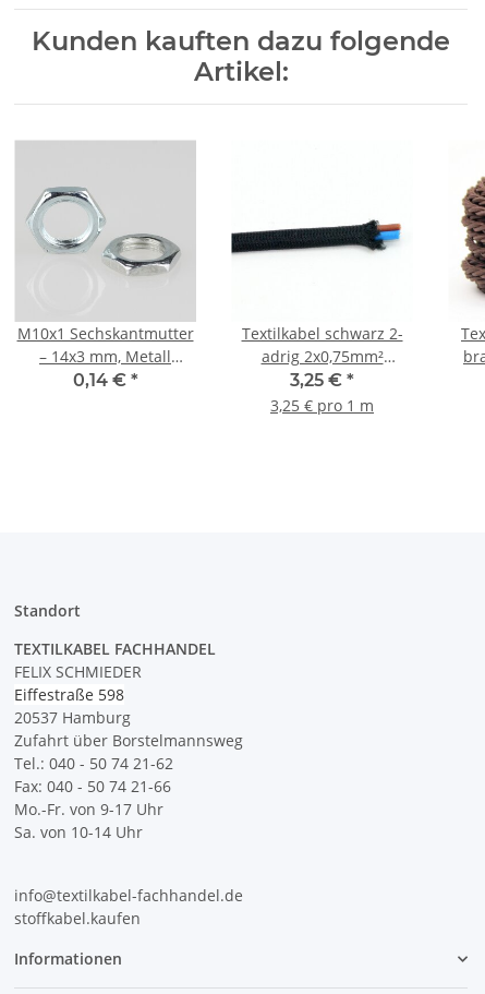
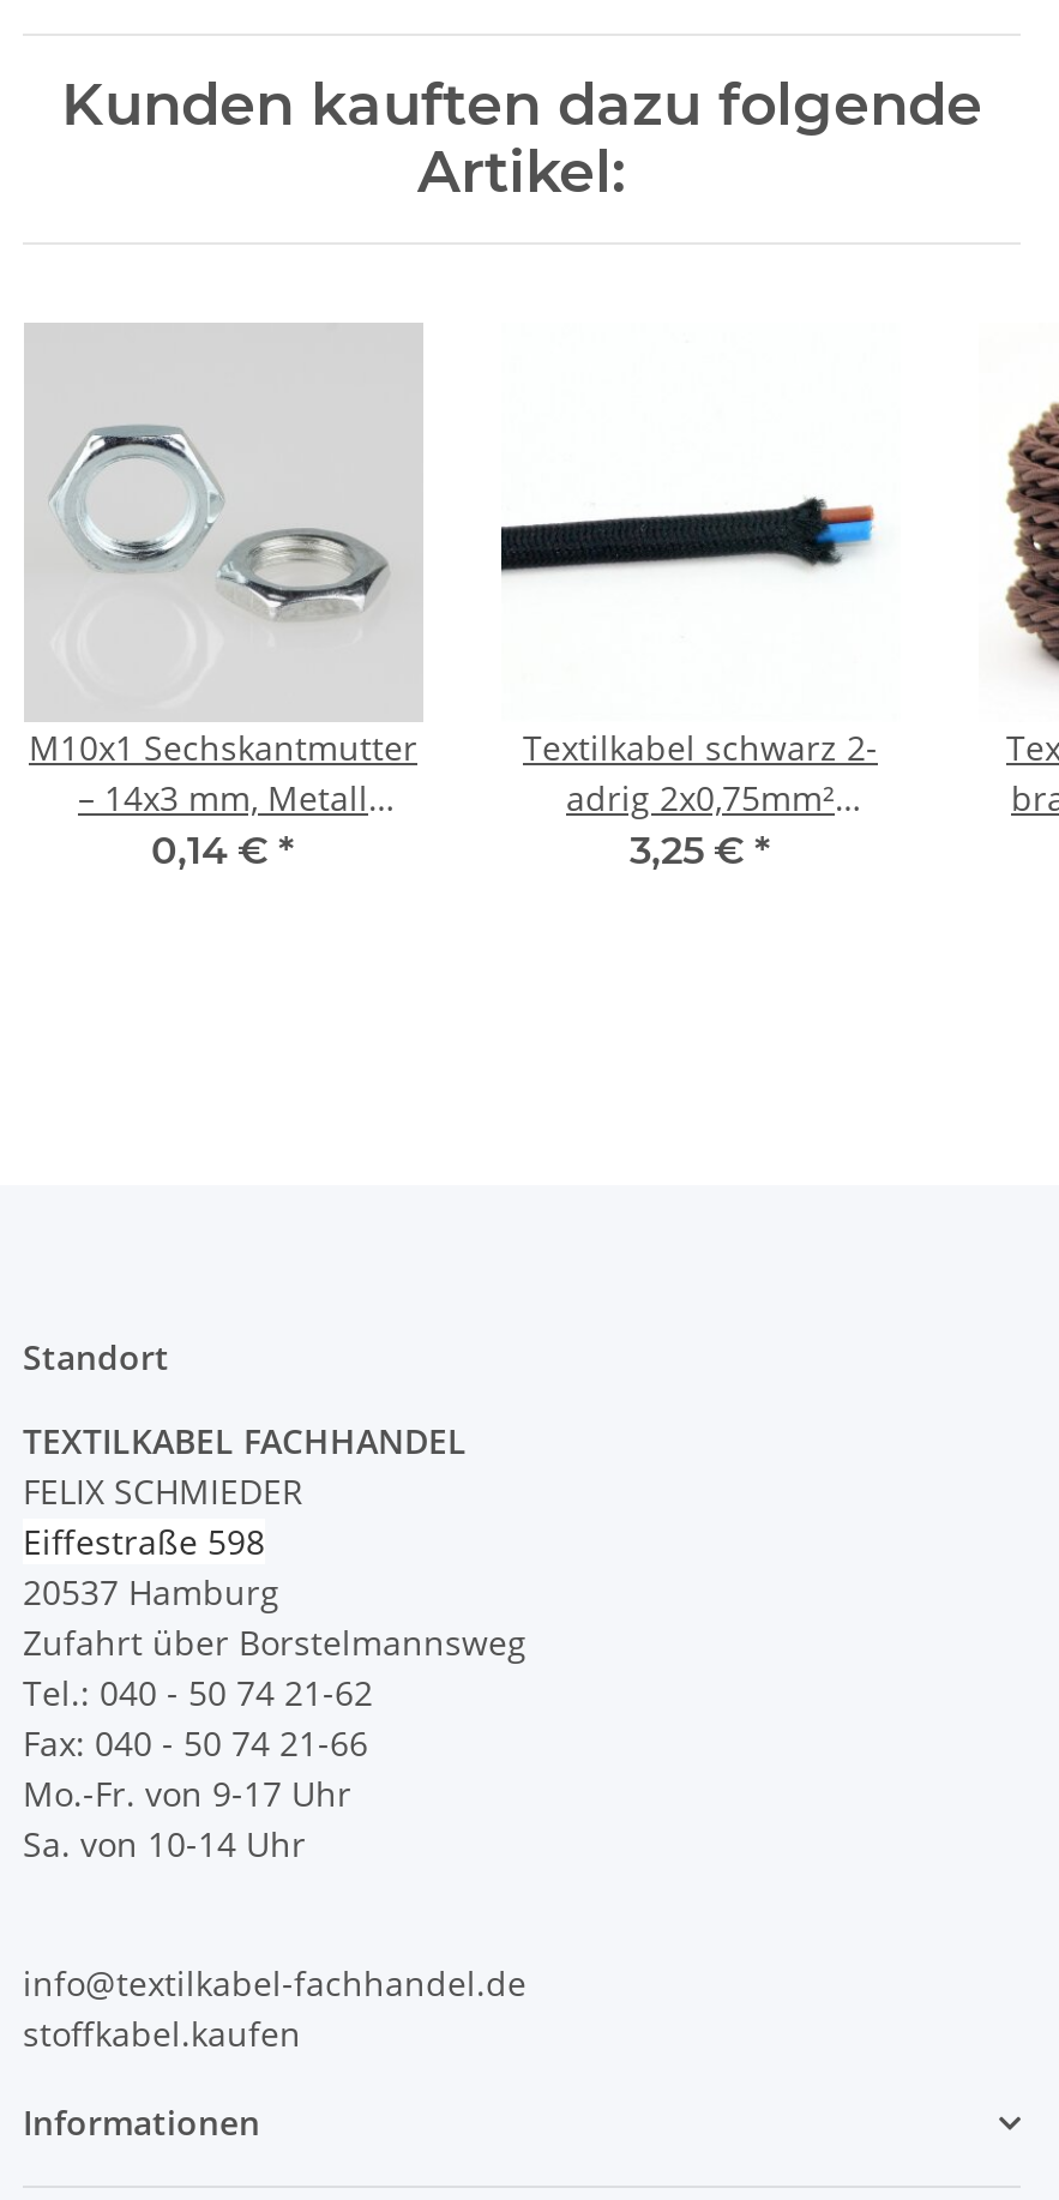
[270,395,374,416] 3,25 € pro 1 m -> none

